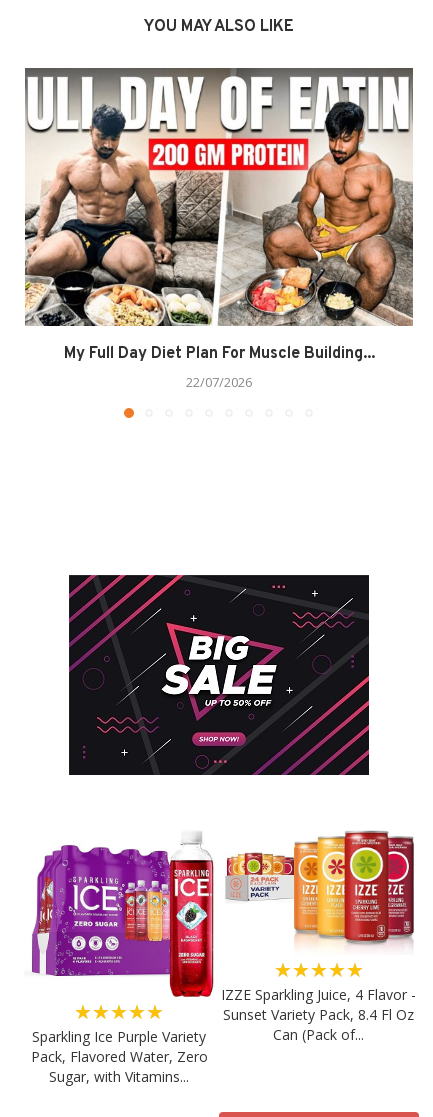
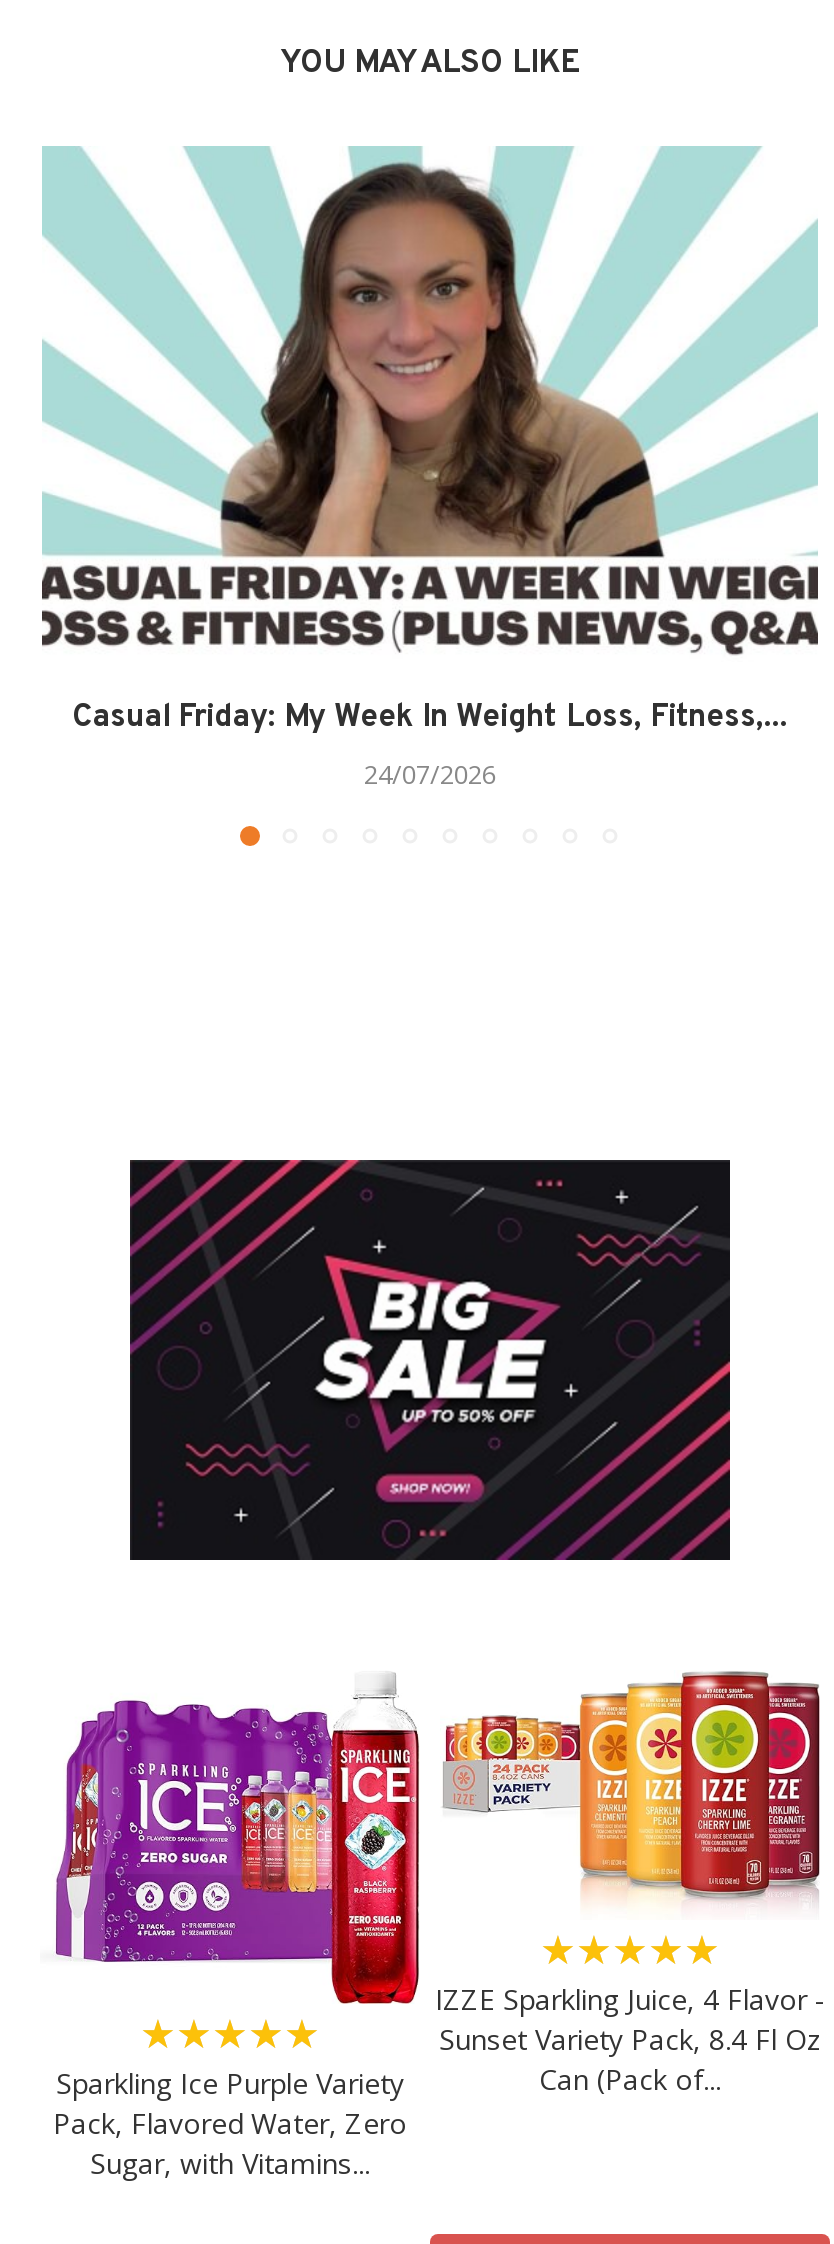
[24,67,414,391] [image] | My Full Day Diet Plan For Muscle Building... | 22/07/2026 -> [40,146,818,792] [image] | Casual Friday: My Week In Weight Loss, Fitness,... | 24/07/2026

